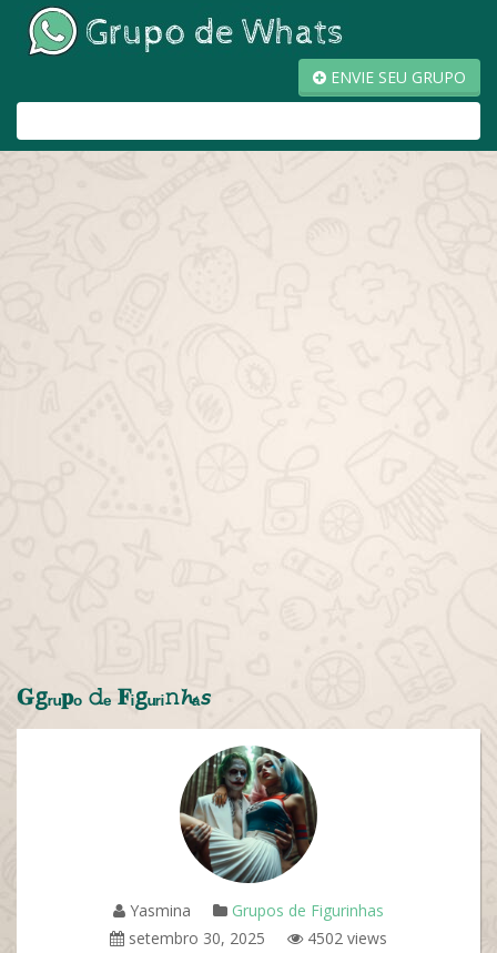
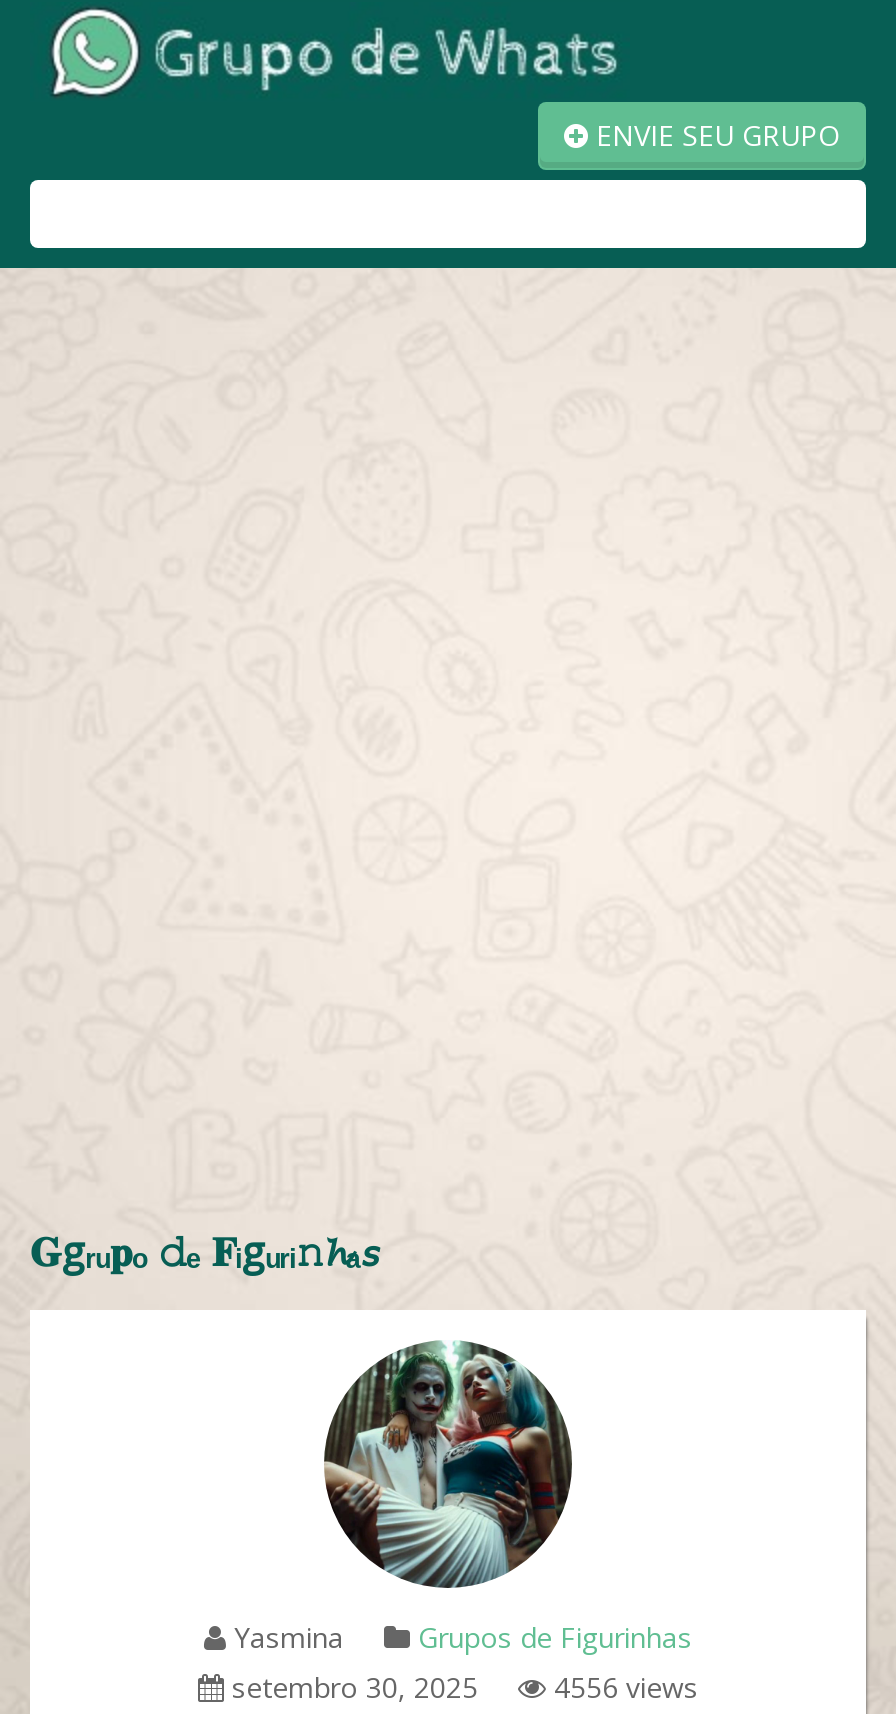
[124,927,387,949] setembro 30, 2025 4502 views -> [224,1668,698,1706] setembro 30, 2025 4556 views

